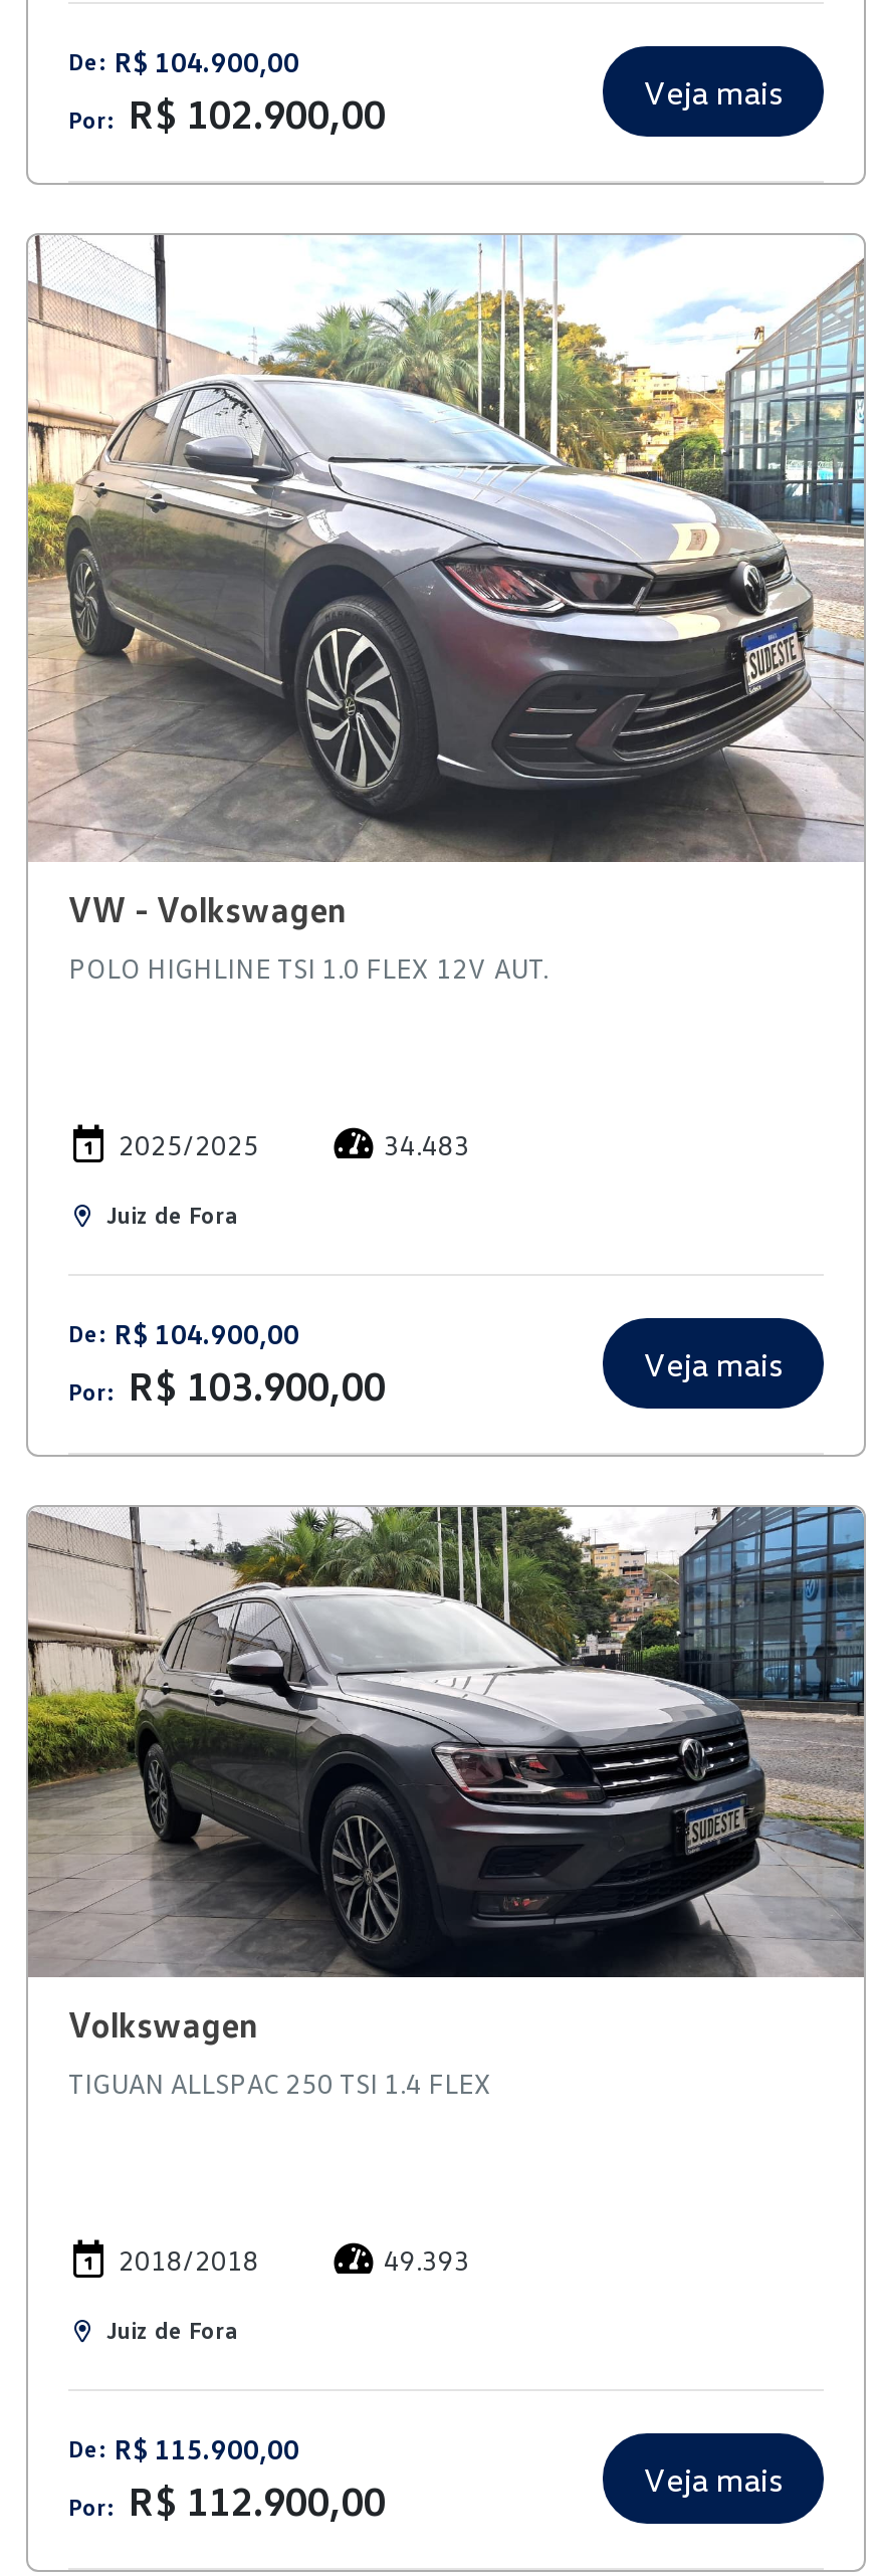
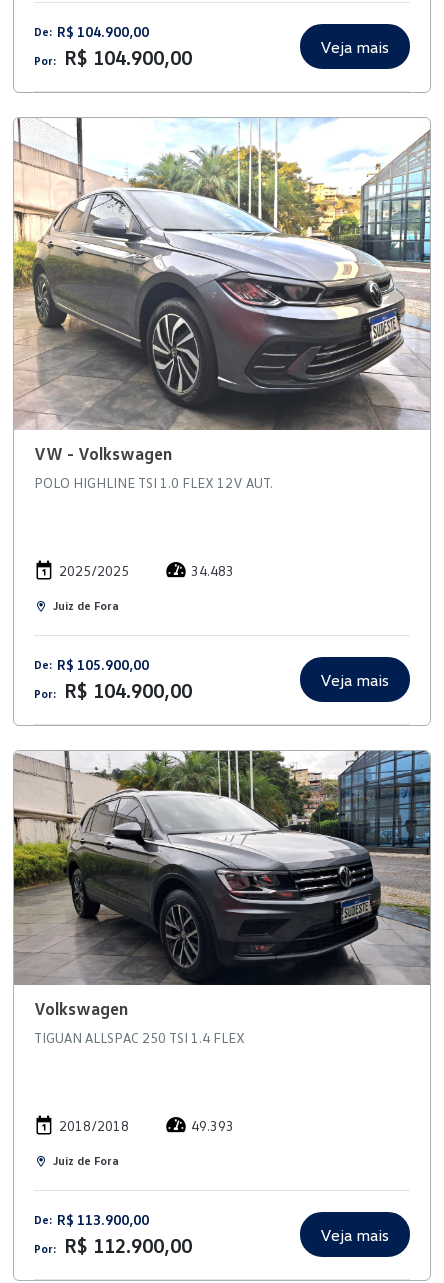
[68,88,386,137] Por: R$ 102.900,00 -> [34,45,192,69] Por: R$ 104.900,00
[68,1316,299,1350] De: R$ 104.900,00 -> [34,656,149,673] De: R$ 105.900,00
[68,1360,386,1409] Por: R$ 103.900,00 -> [34,678,192,702] Por: R$ 104.900,00
[68,2431,299,2465] De: R$ 115.900,00 -> [34,1211,149,1228] De: R$ 113.900,00

